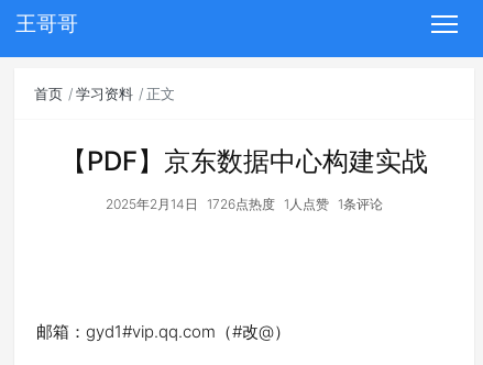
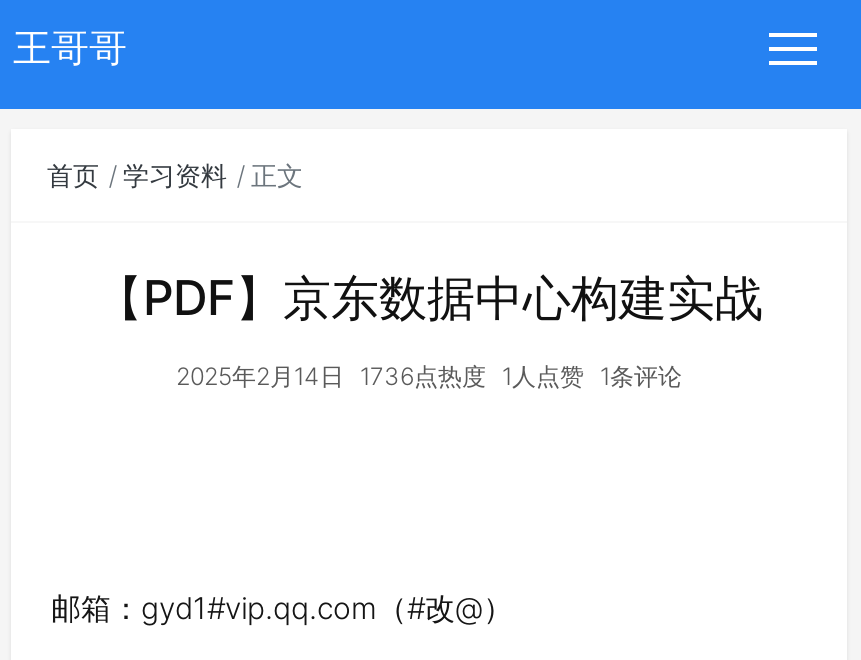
[106,196,383,212] 2025年2月14日 1726点热度 1人点赞 1条评论 -> [176,361,682,391] 2025年2月14日 1736点热度 1人点赞 1条评论

